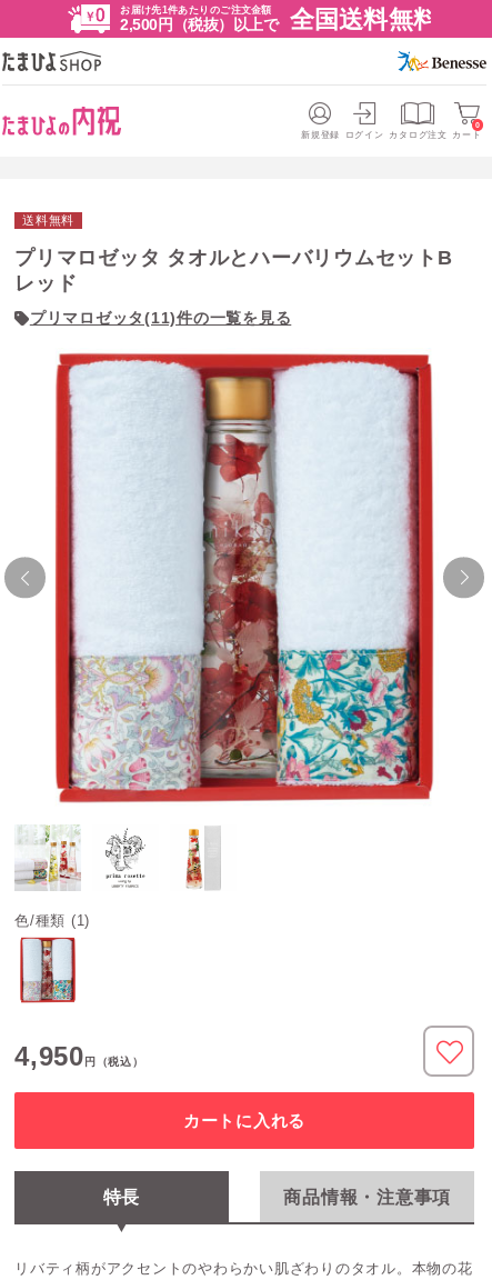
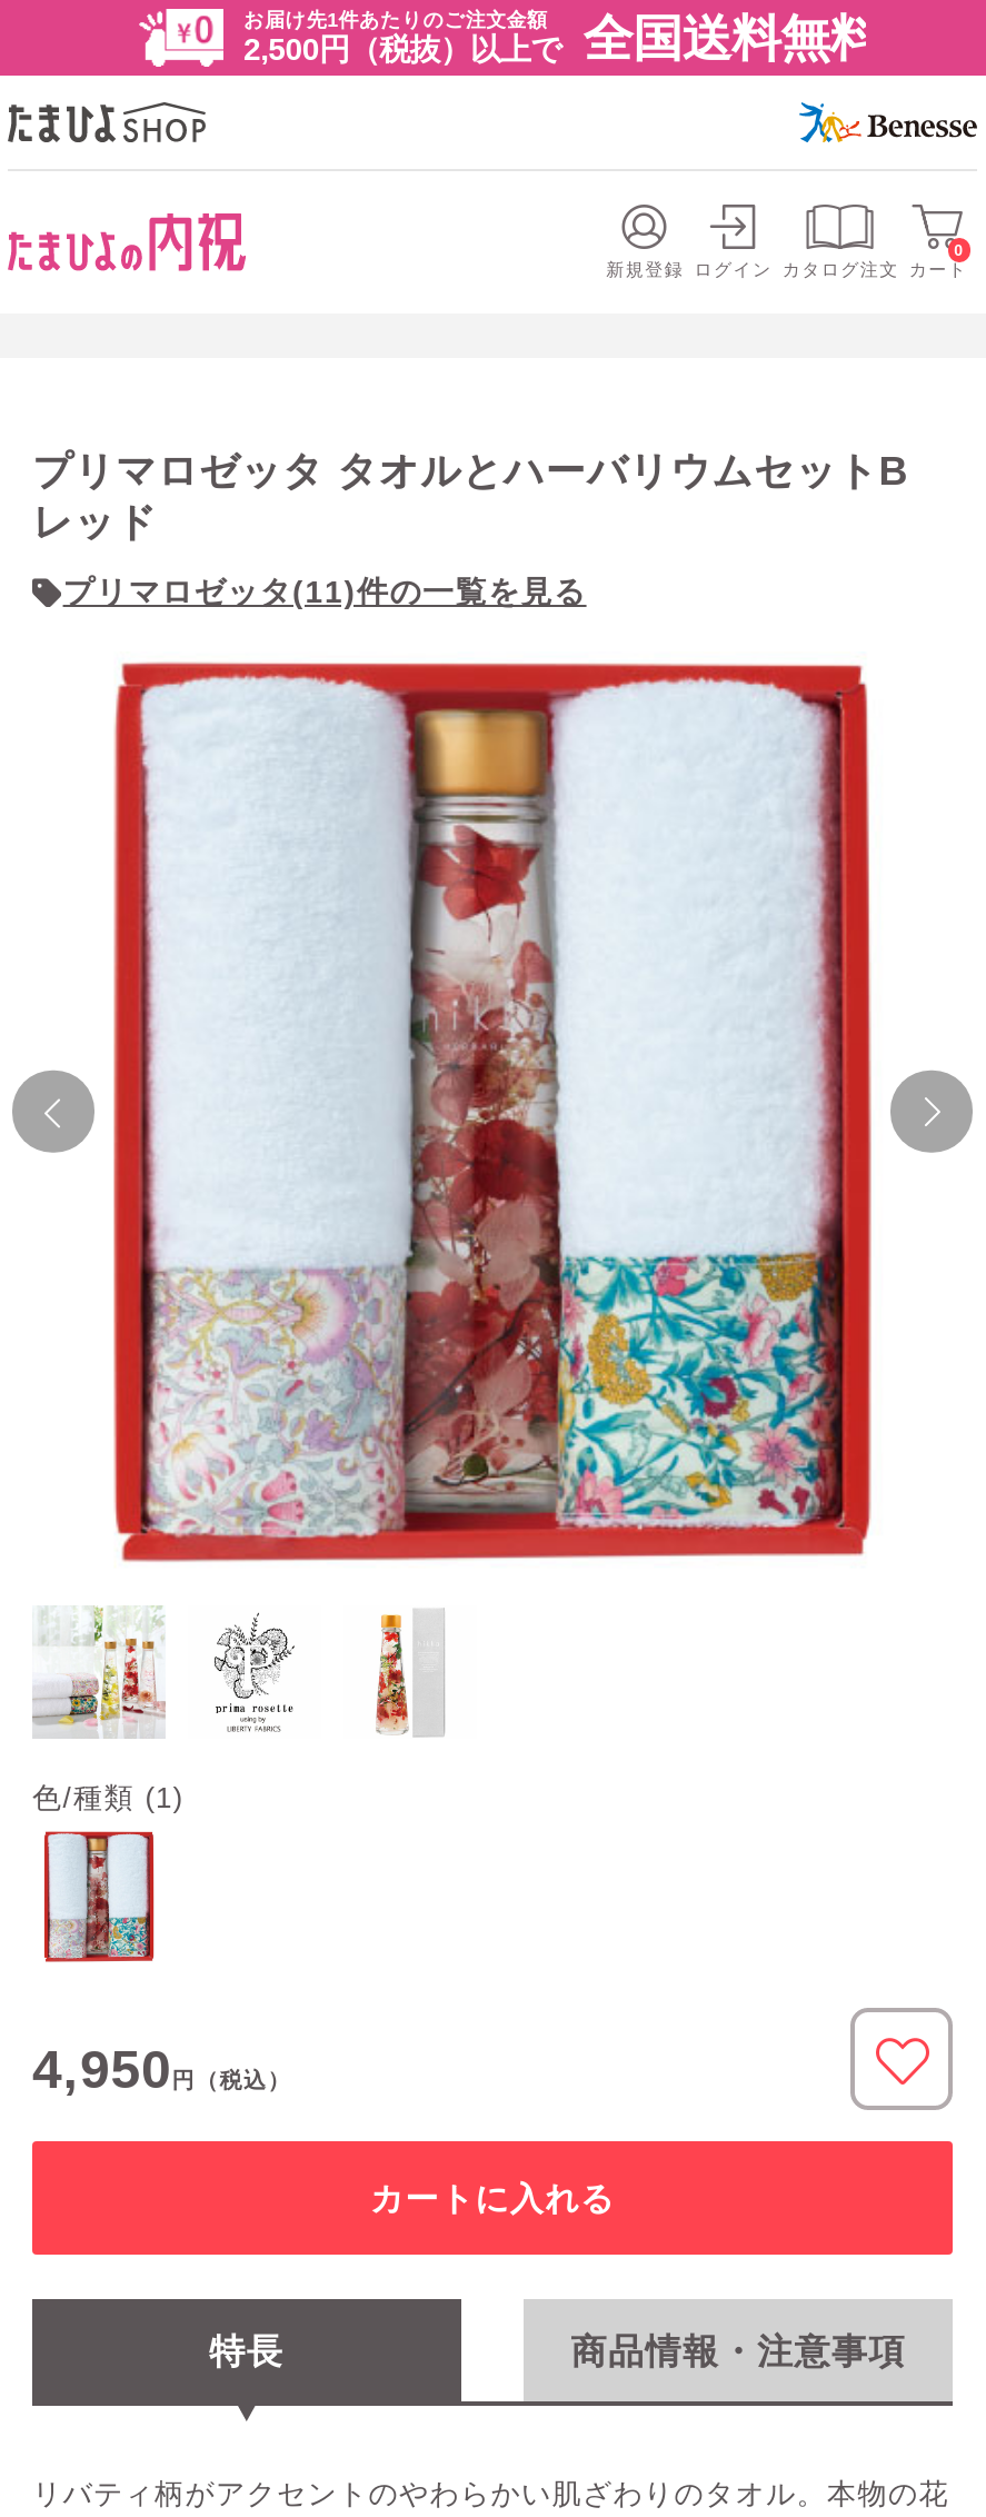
[22,213,74,227] 送料無料 -> none

